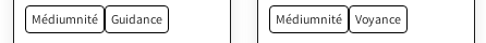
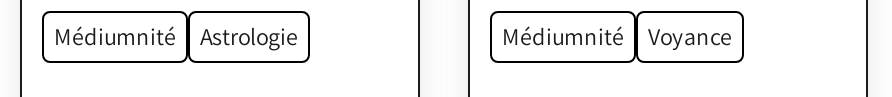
[111,11,162,27] Guidance -> [200,21,298,51] Astrologie

